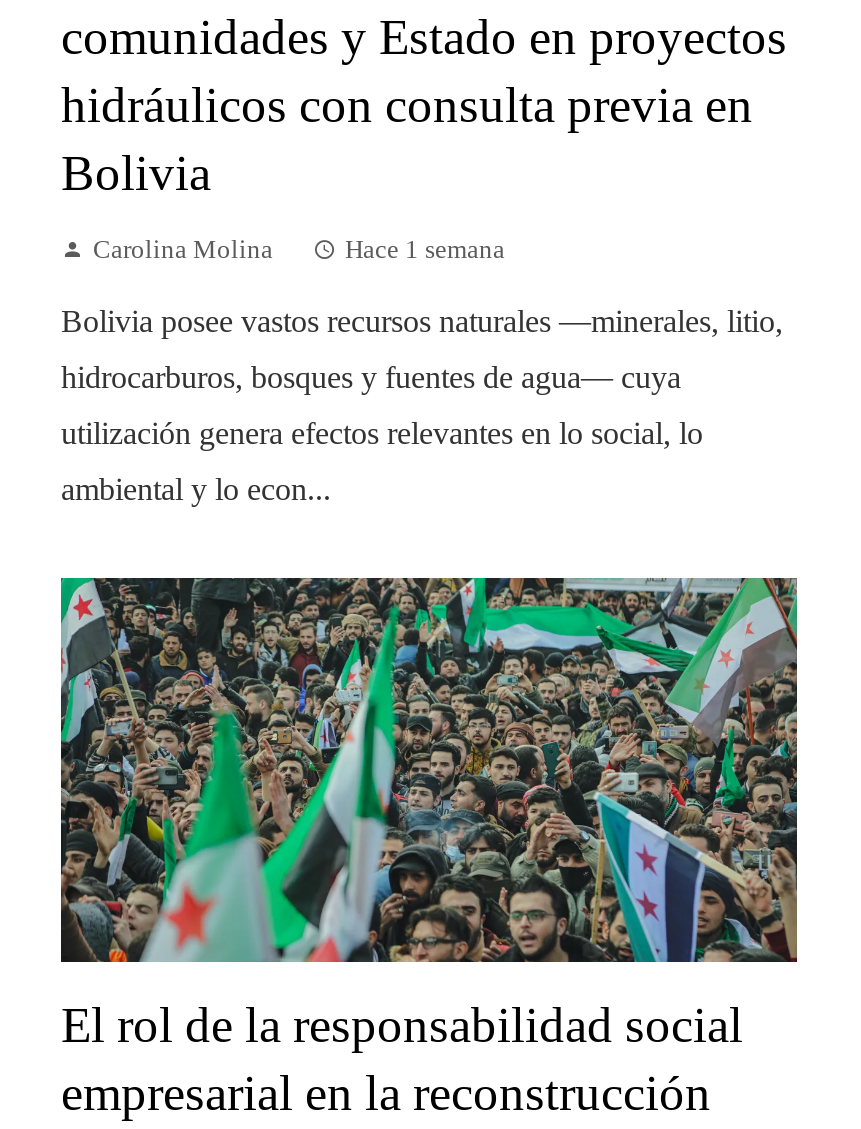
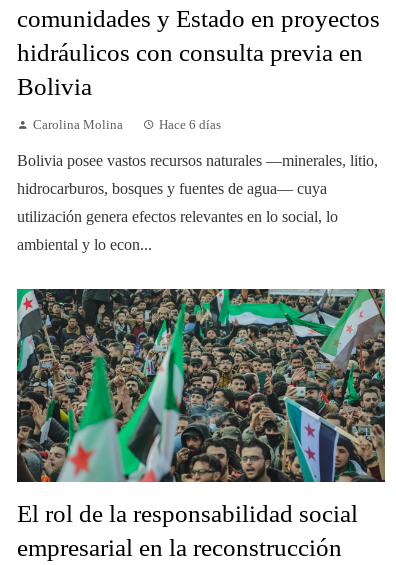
[345,236,505,264] Hace 1 semana -> [159,118,221,132] Hace 6 días

